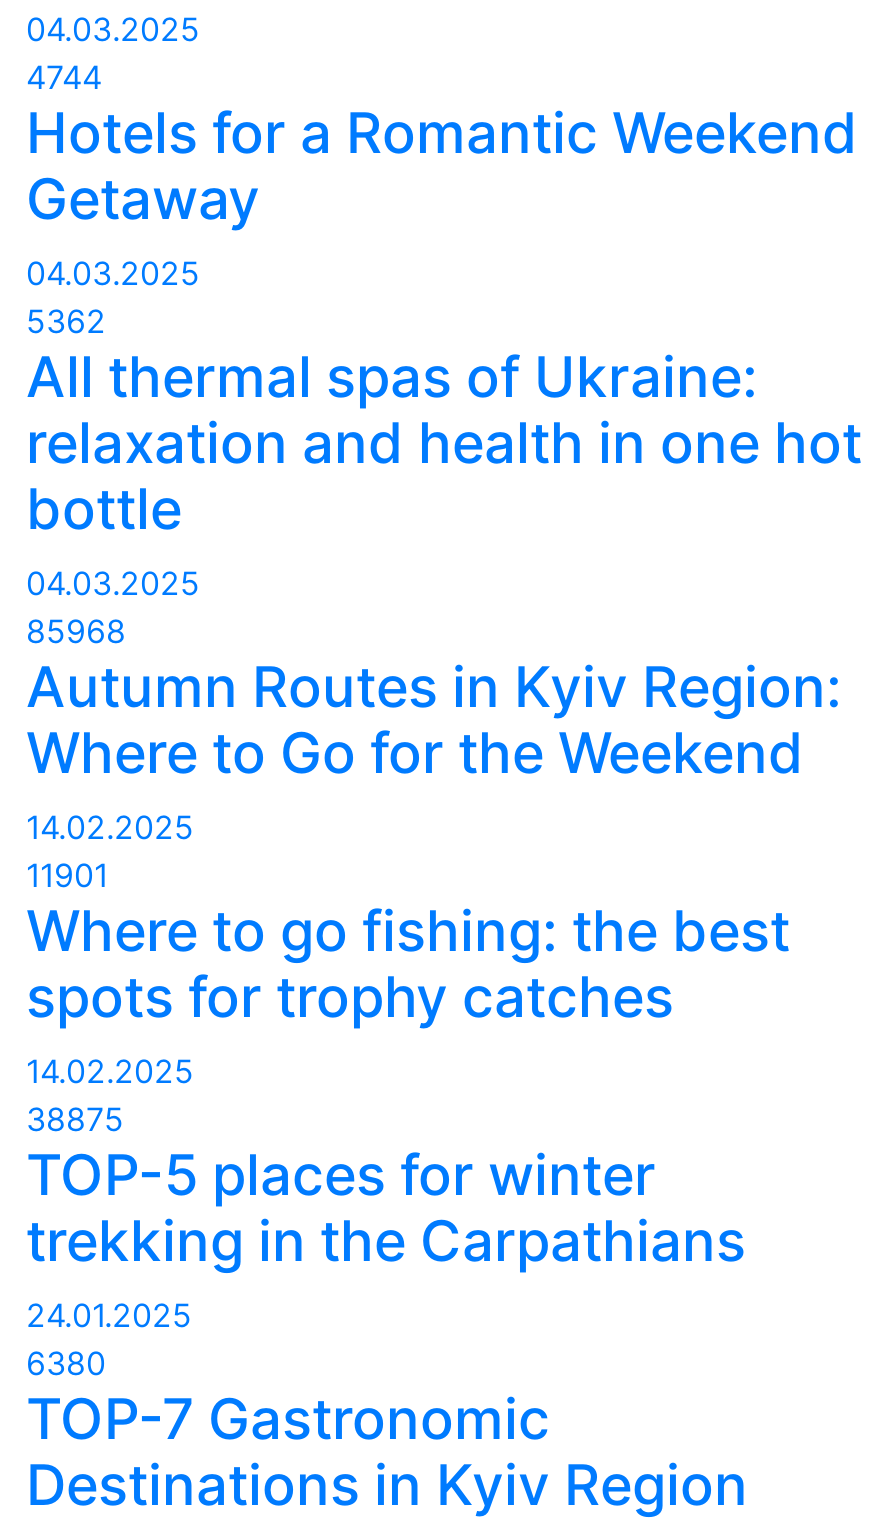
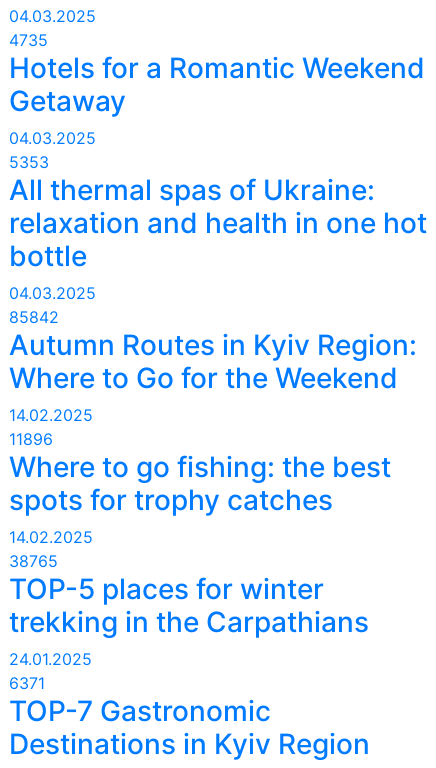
[26,58,102,98] 4744 -> [9,30,48,50] 4735
[26,302,106,342] 5362 -> [9,152,49,172] 5353
[26,612,126,652] 85968 -> [9,307,59,327] 85842
[26,856,108,896] 11901 -> [9,429,53,449] 11896
[26,1100,124,1140] 38875 -> [9,551,58,571] 38765
[26,1344,106,1384] 6380 -> [9,673,45,693] 6371

